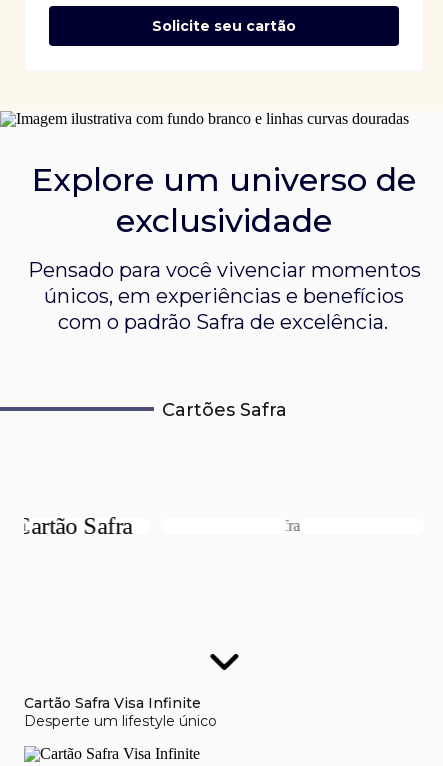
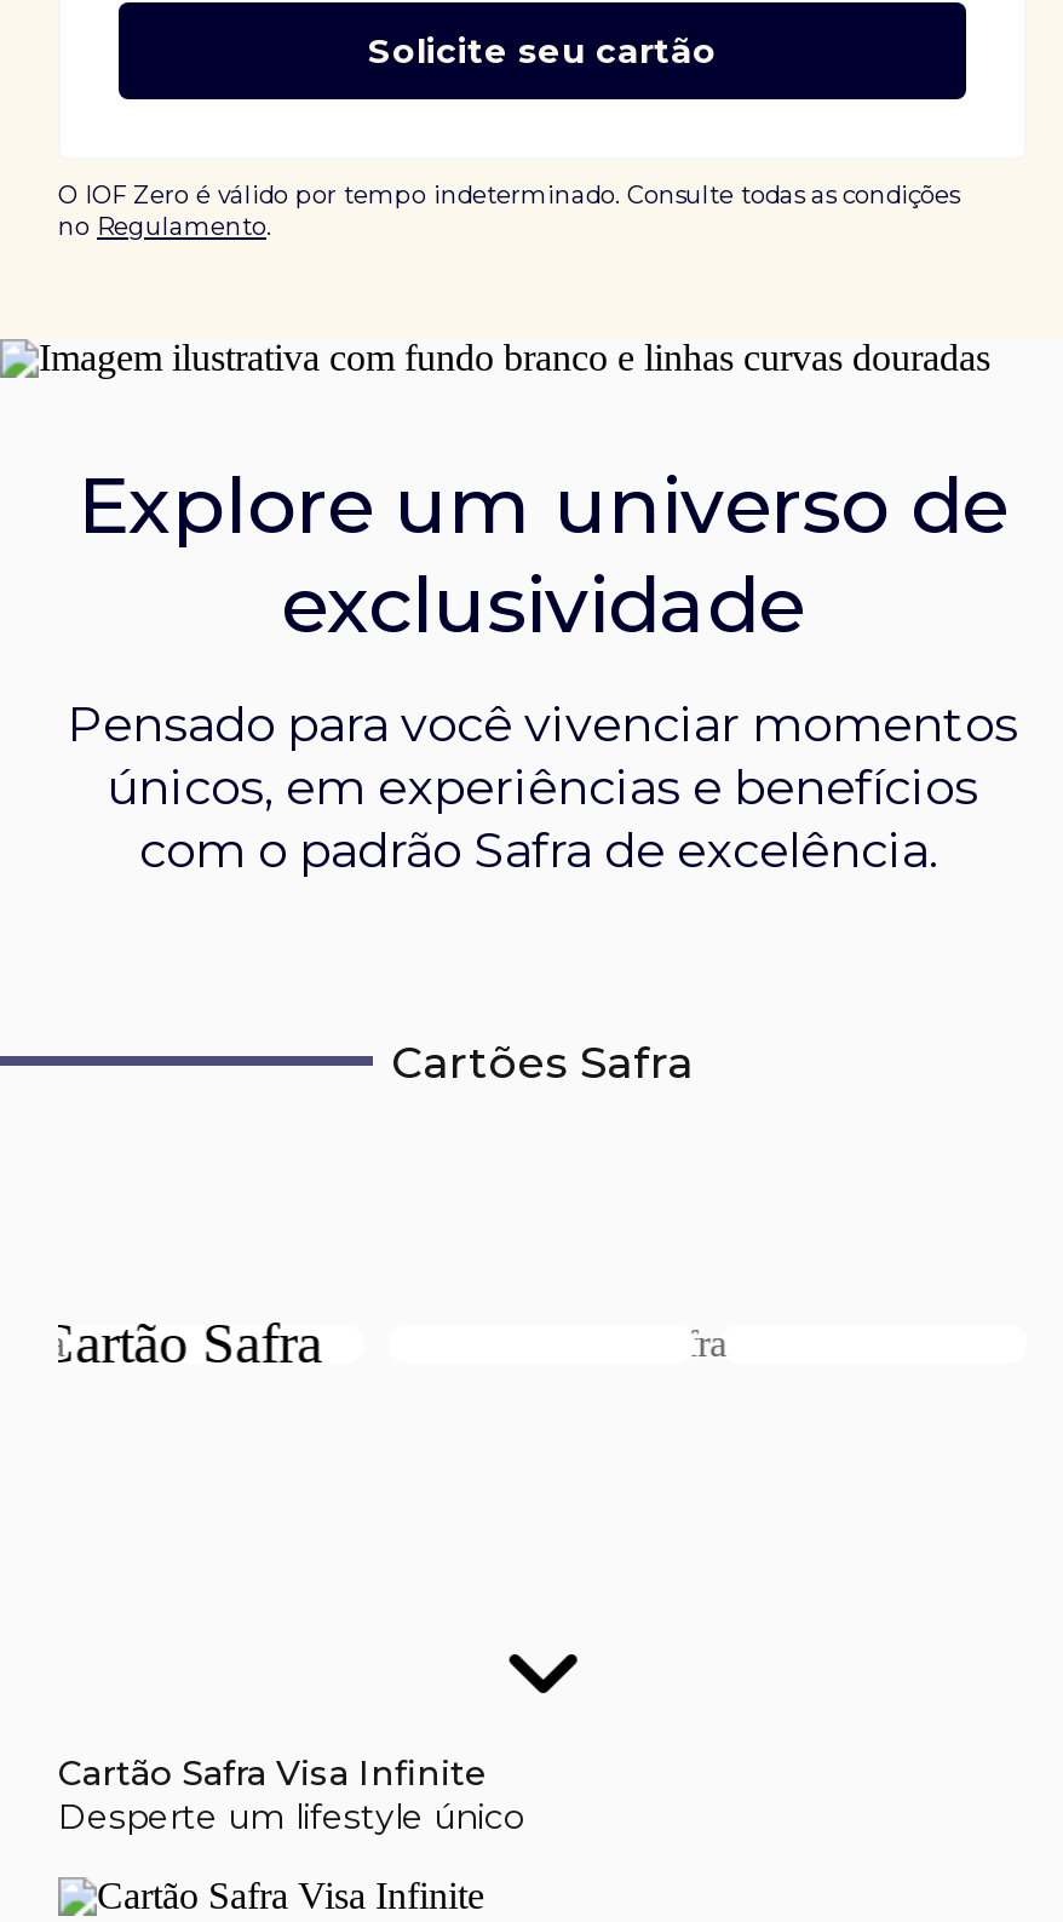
none -> [58,179,959,242] O IOF Zero é válido por tempo indeterminado. Consulte todas as condições | no Regulamento

